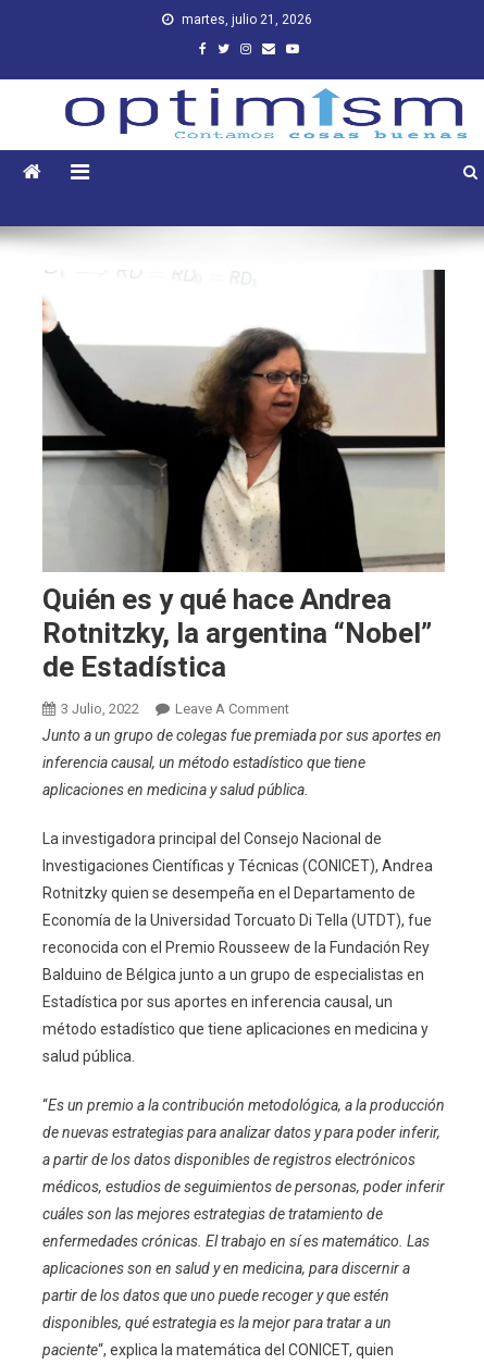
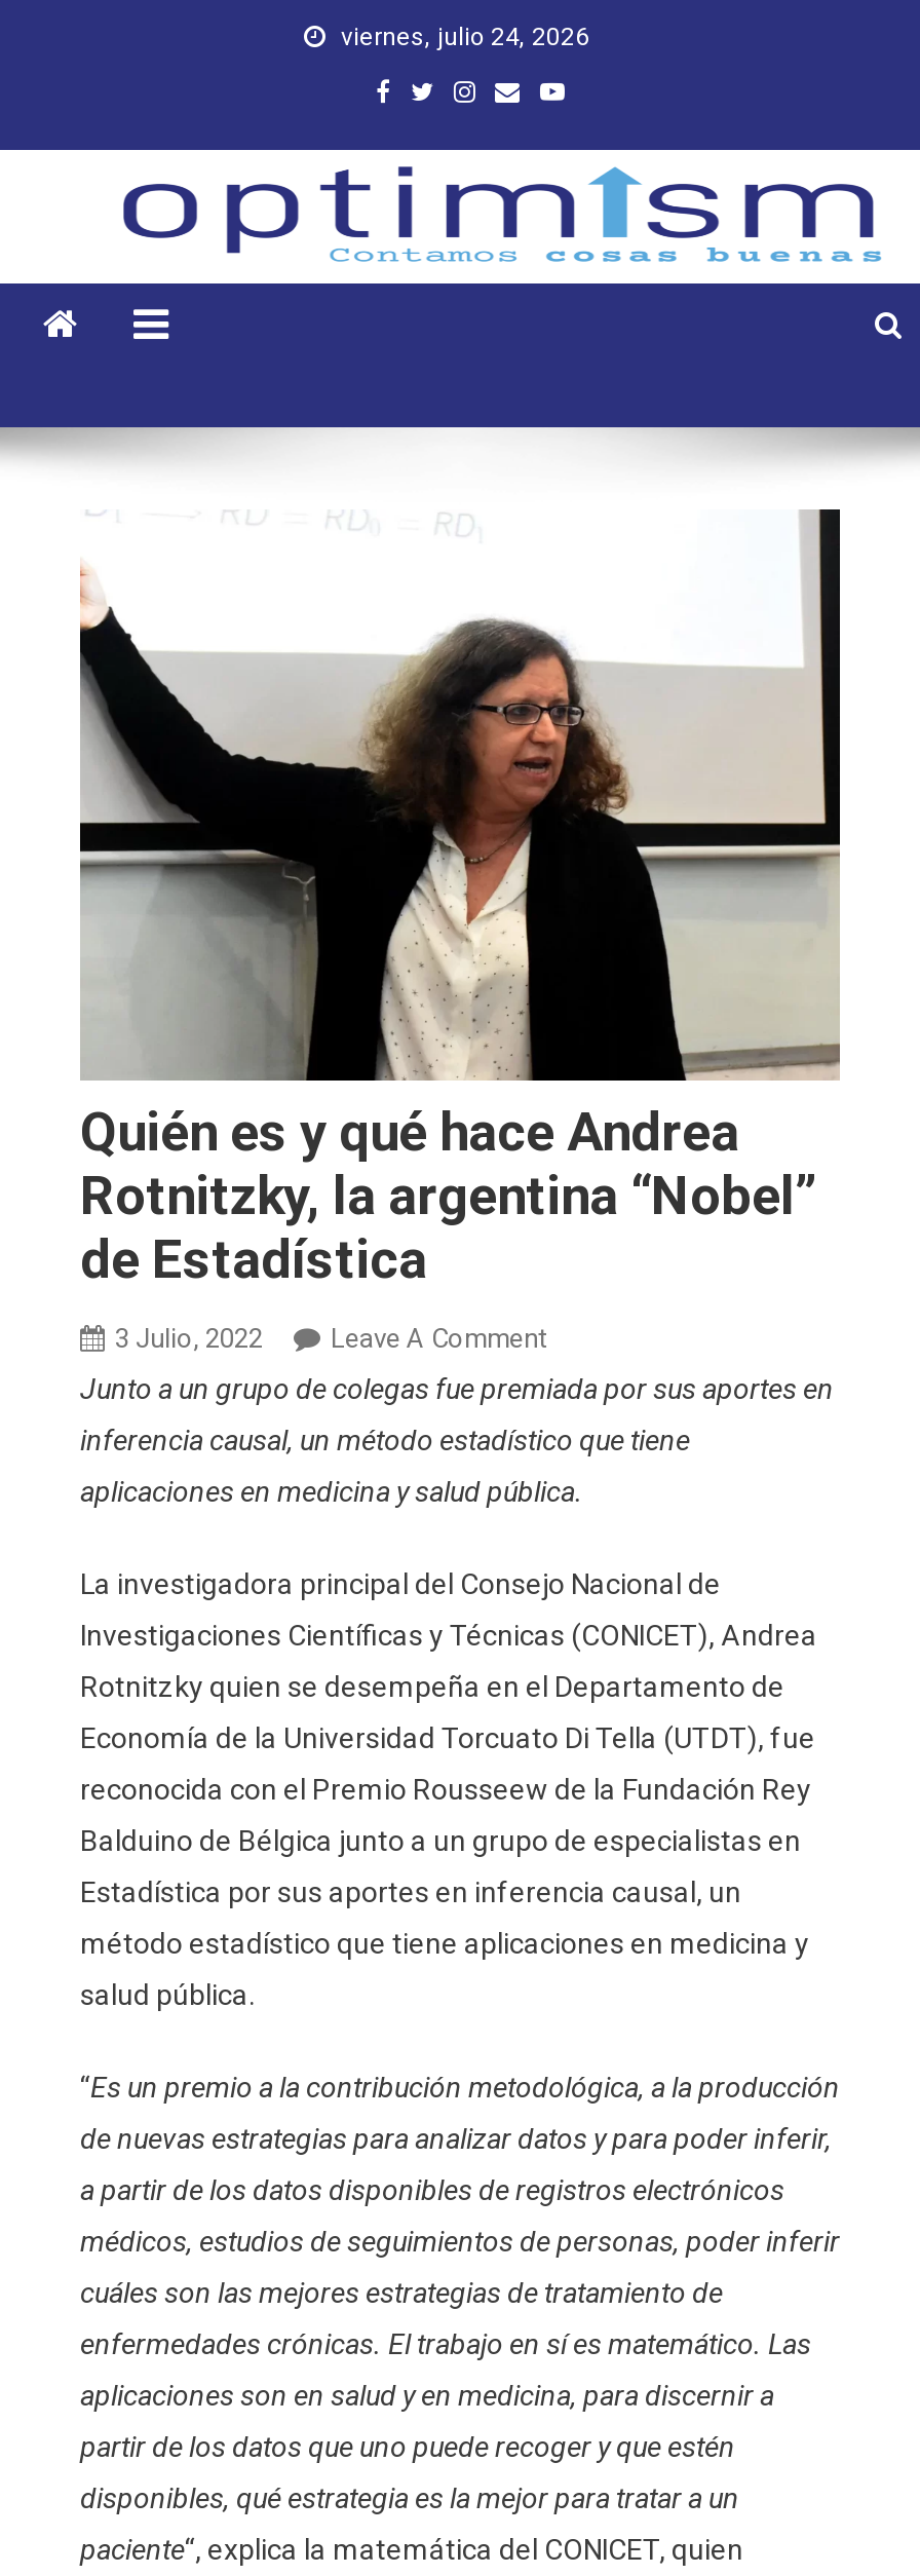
[181,12,312,27] martes, julio 21, 2026 -> [341,23,589,51] viernes, julio 24, 2026

